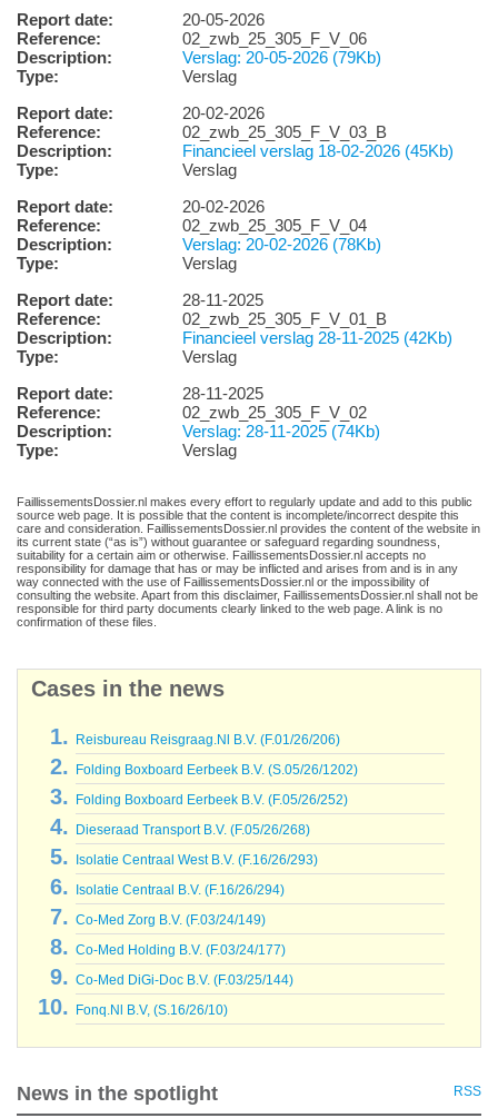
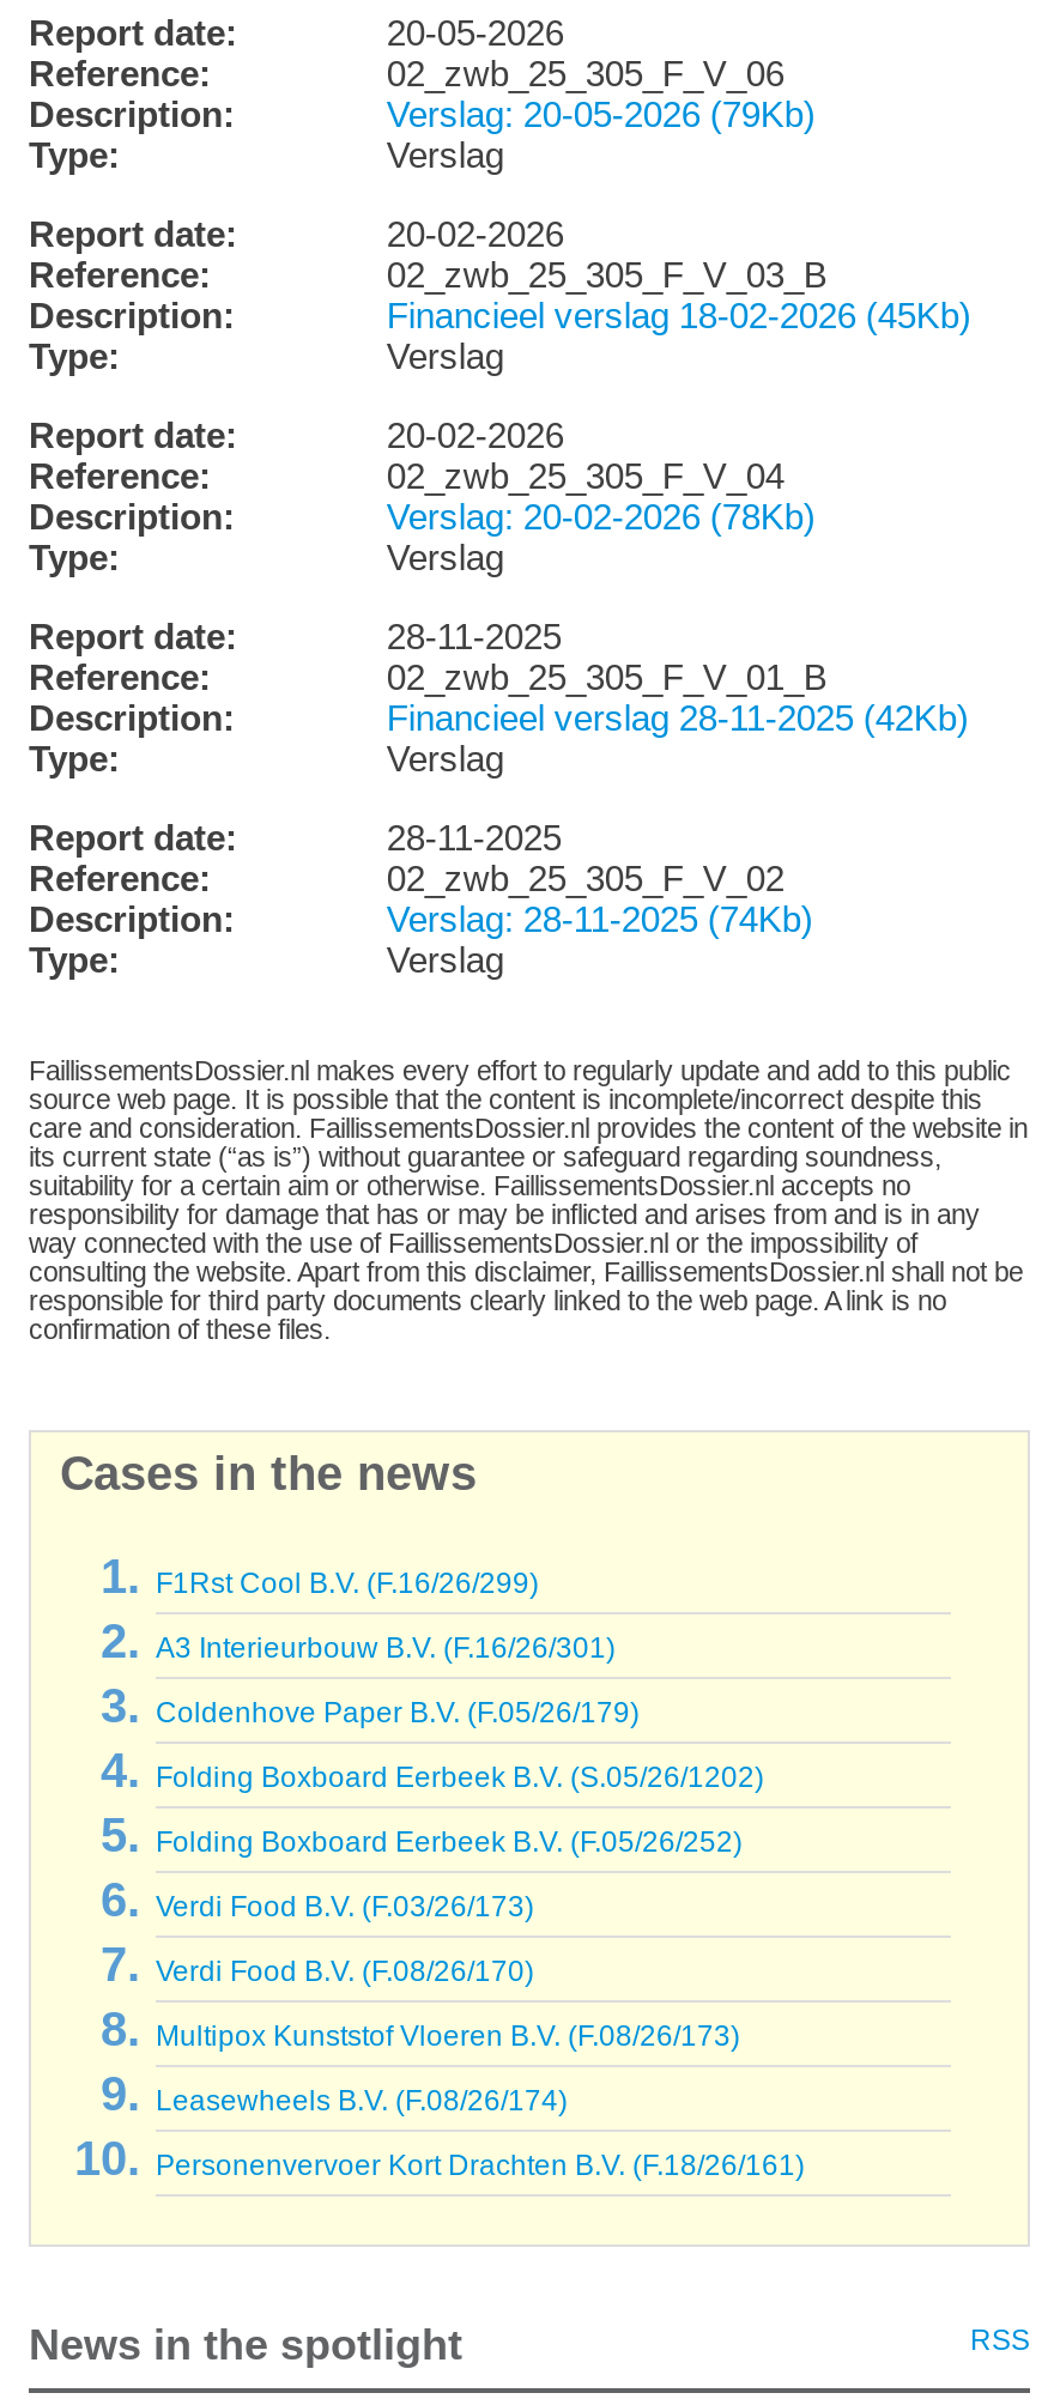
[76,732,340,748] Reisbureau Reisgraag.Nl B.V. (F.01/26/206) -> [156,1567,640,1729] F1Rst Cool B.V. (F.16/26/299) | A3 Interieurbouw B.V. (F.16/26/301) | Coldenhove Paper B.V. (F.05/26/179)
moved [76,762,358,808] -> [156,1761,764,1859]: Folding Boxboard Eerbeek B.V. (S.05/26/1202) | Folding Boxboard Eerbeek B.V. (F.05/26/252)
[76,822,318,1018] Dieseraad Transport B.V. (F.05/26/268) | Isolatie Centraal West B.V. (F.16/26/293) | Isolatie Centraal B.V. (F.16/26/294) | Co-Med Zorg B.V. (F.03/24/149) | Co-Med Holding B.V. (F.03/24/177) | Co-Med DiGi-Doc B.V. (F.03/25/144) | Fonq.Nl B.V, (S.16/26/10) -> [156,1890,805,2182] Verdi Food B.V. (F.03/26/173) | Verdi Food B.V. (F.08/26/170) | Multipox Kunststof Vloeren B.V. (F.08/26/173) | Leasewheels B.V. (F.08/26/174) | Personenvervoer Kort Drachten B.V. (F.18/26/161)

